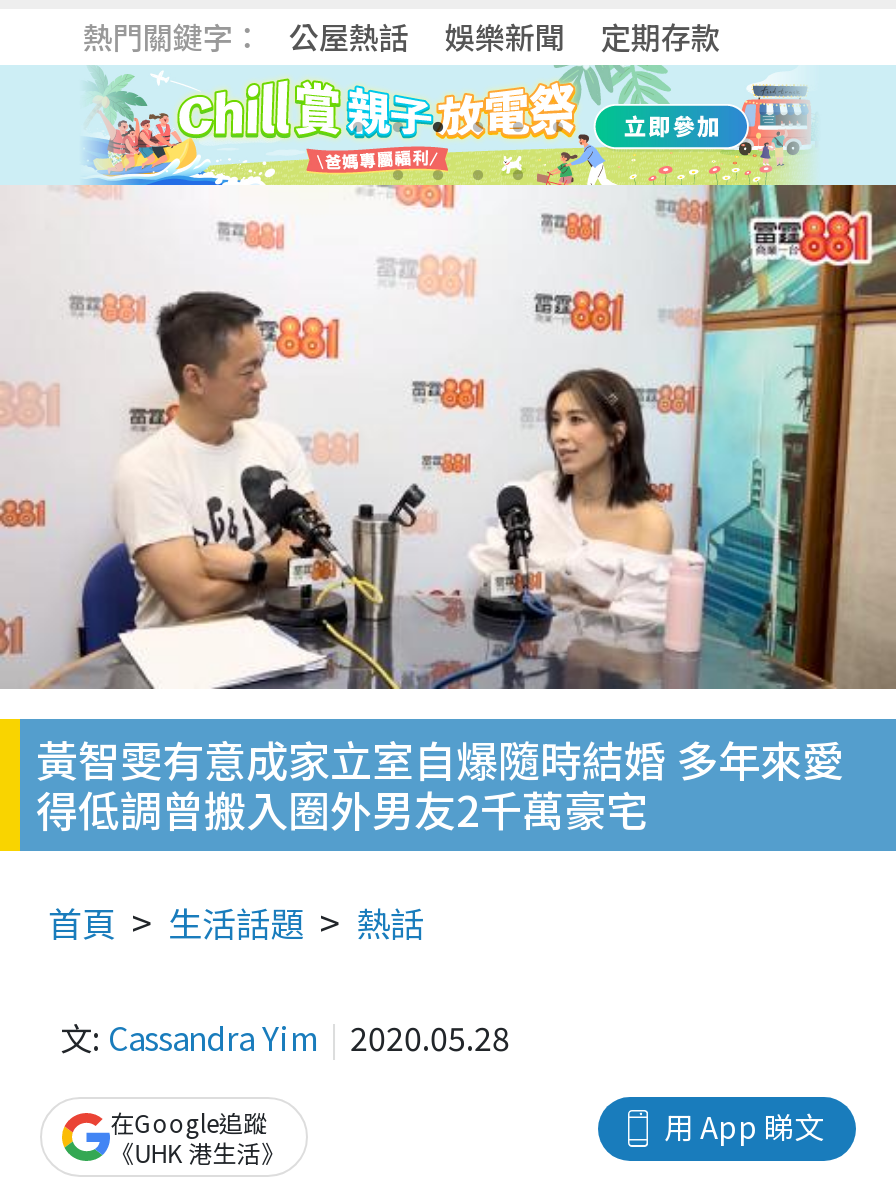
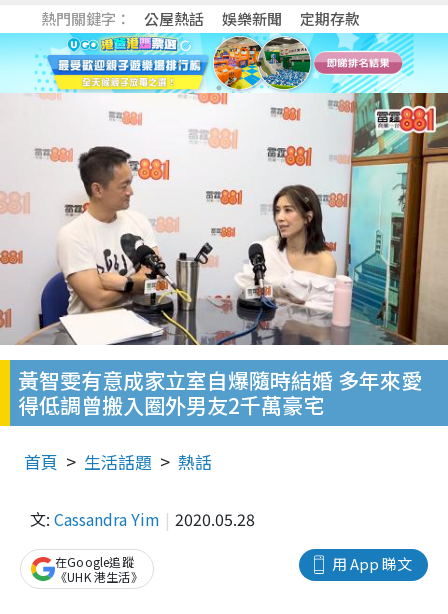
[6,65,890,187] [image] -> [3,33,445,94] [image]

